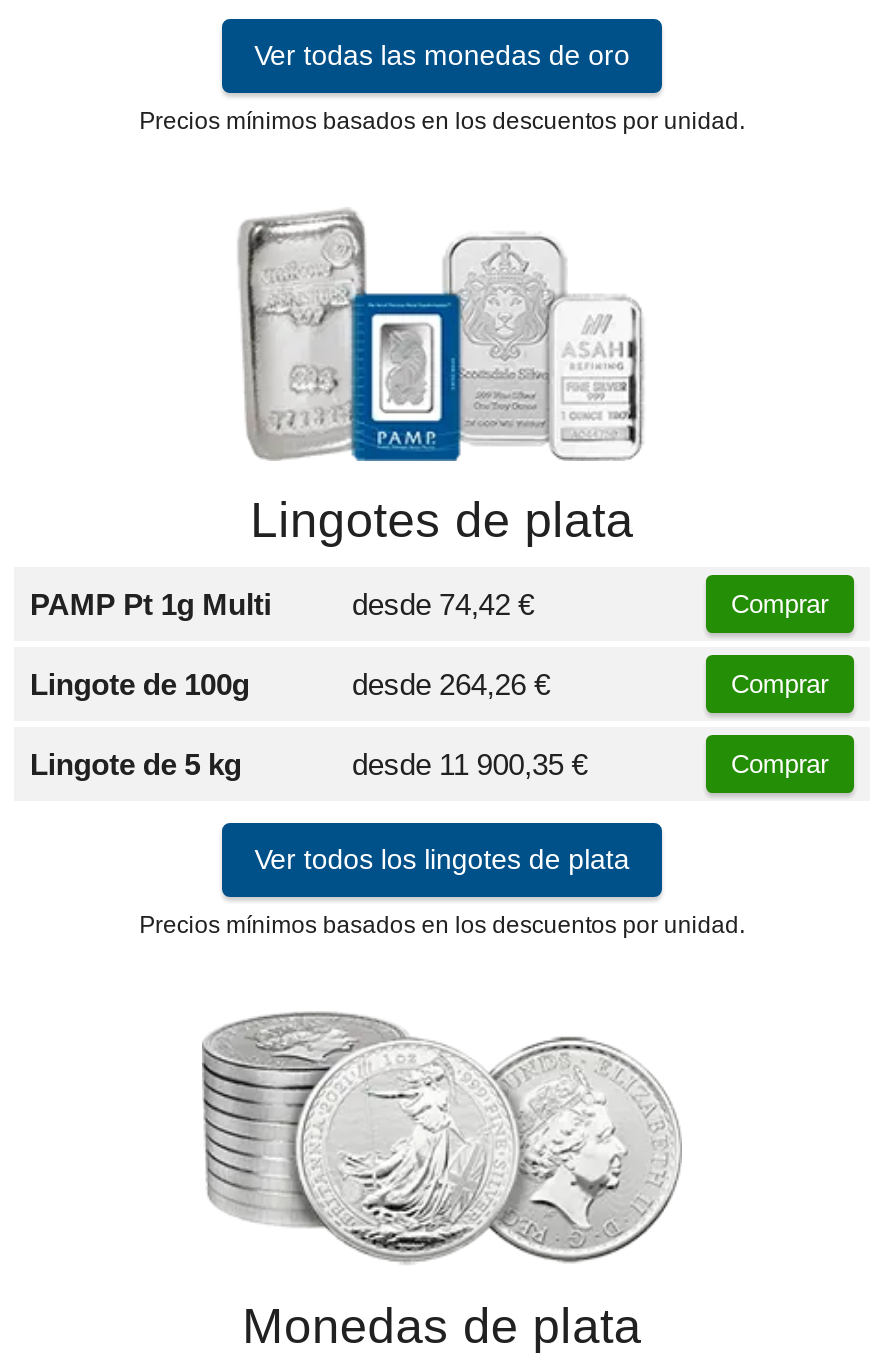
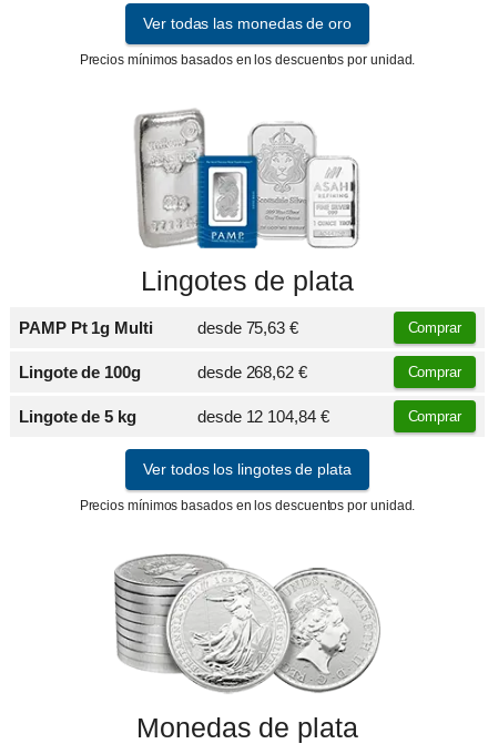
[352,588,534,622] desde 74,42 € -> [197,319,298,338] desde 75,63 €
[352,668,550,702] desde 264,26 € -> [197,363,307,382] desde 268,62 €
[352,748,587,782] desde 11 900,35 € -> [197,407,329,426] desde 12 104,84 €

